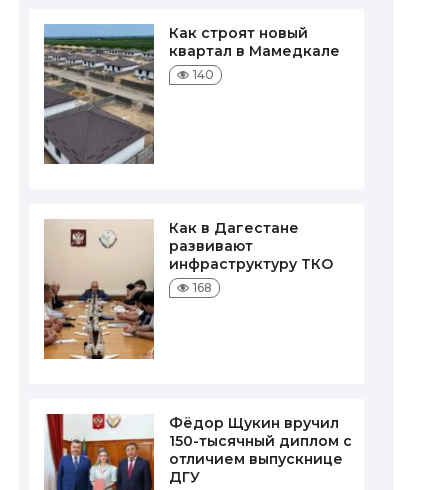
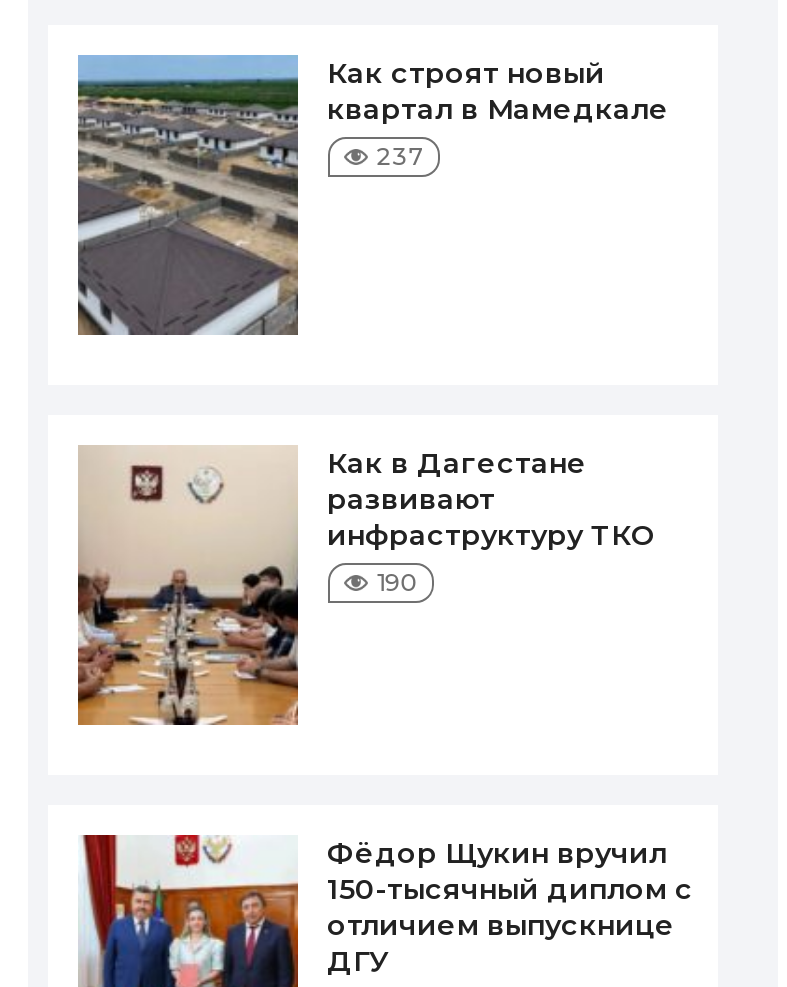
[193,66,214,81] 140 -> [376,140,424,170] 237
[193,279,212,294] 168 -> [376,566,418,596] 190

